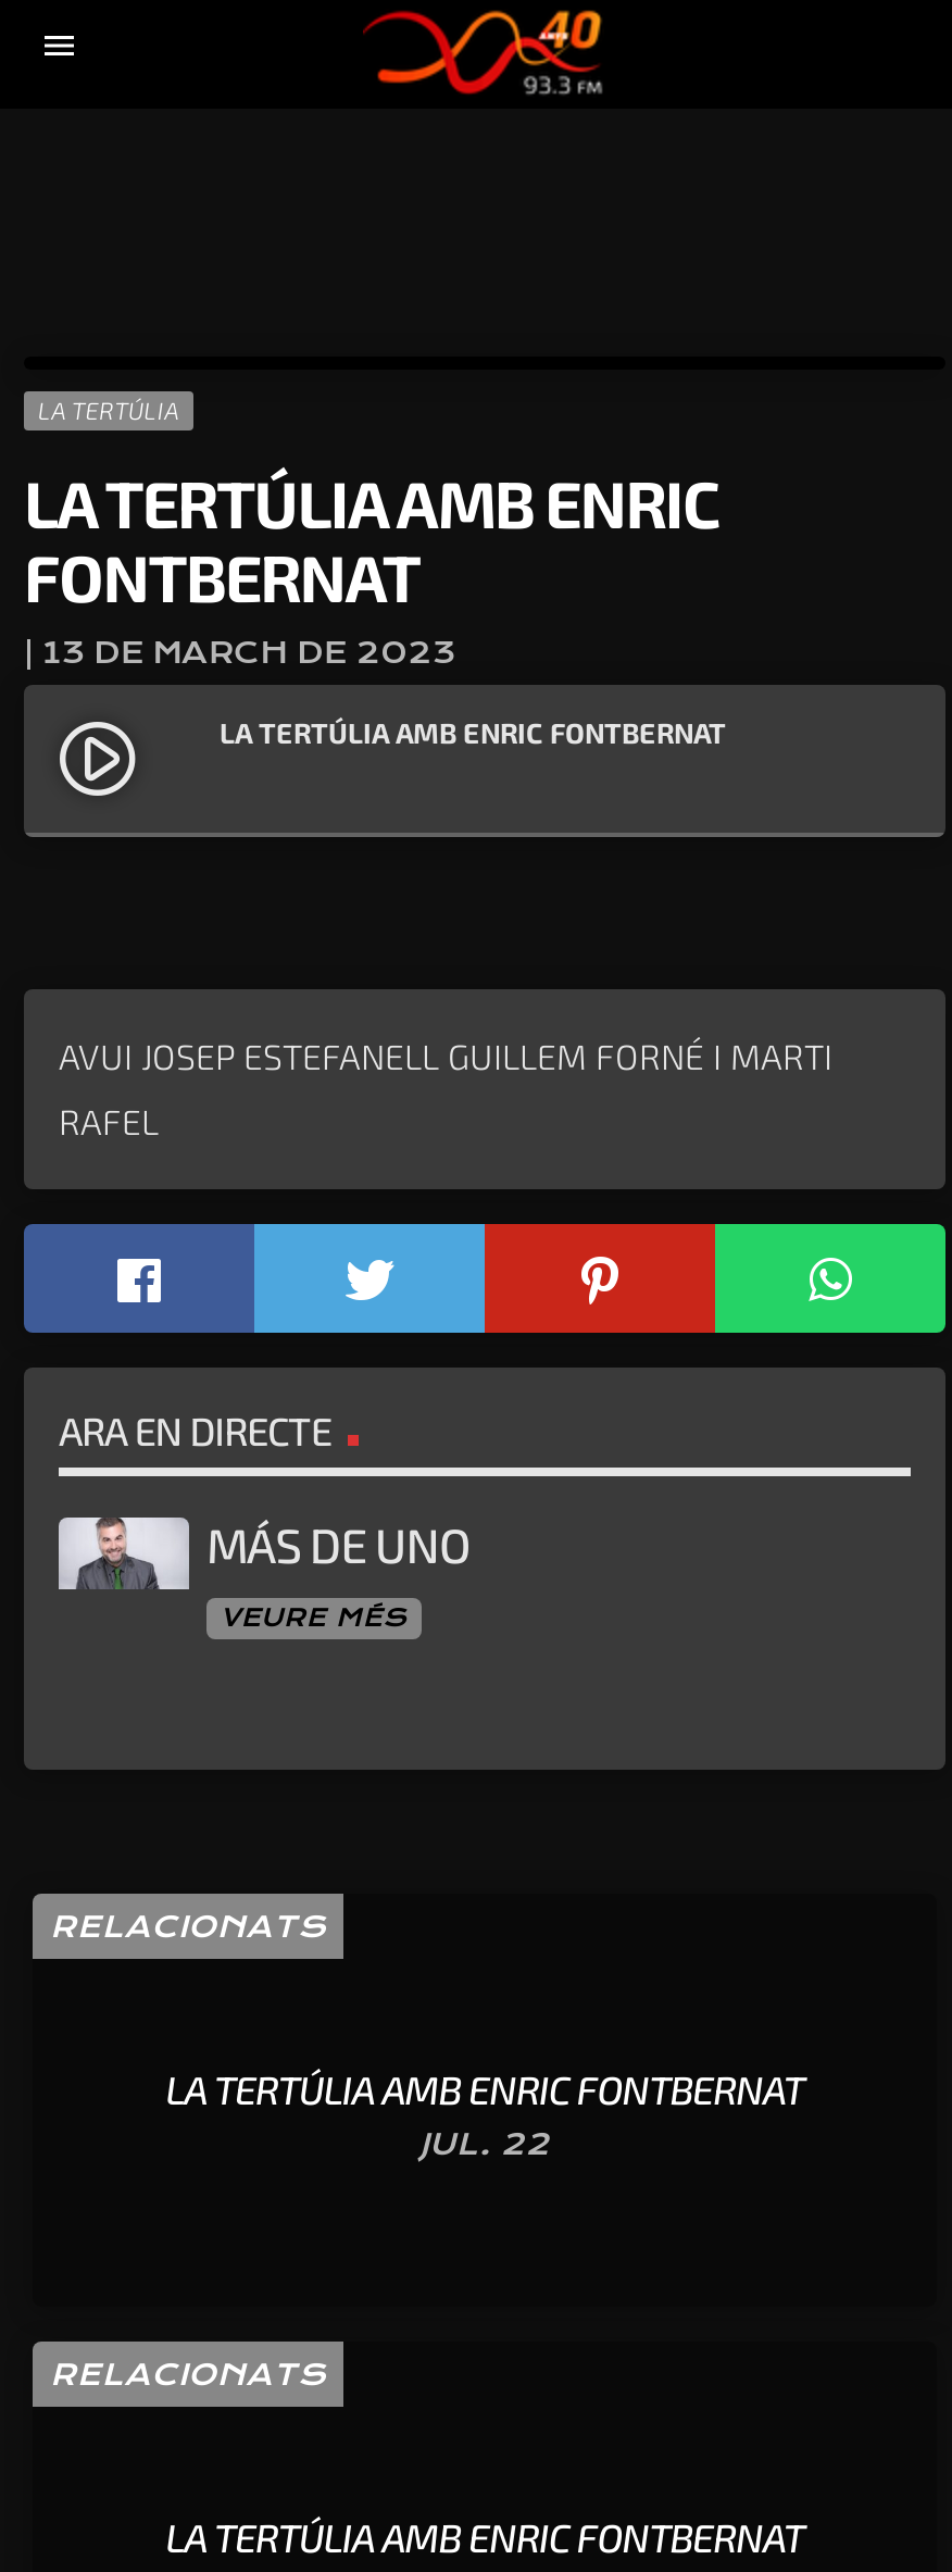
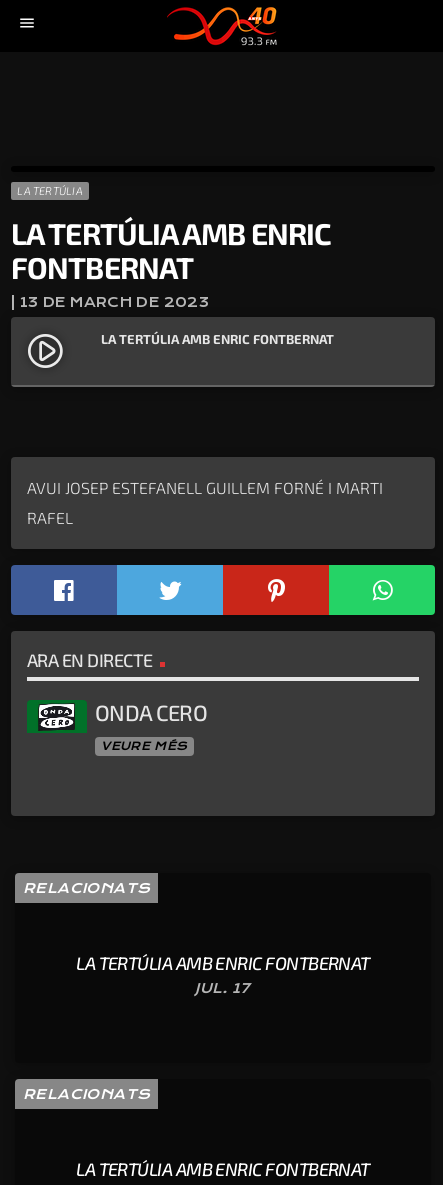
[57,1515,470,1591] [image] | MÁS DE UNO -> [27,699,207,733] [image] | ONDA CERO
[420,2127,550,2162] JUL. 22 -> [195,980,251,996] JUL. 17

